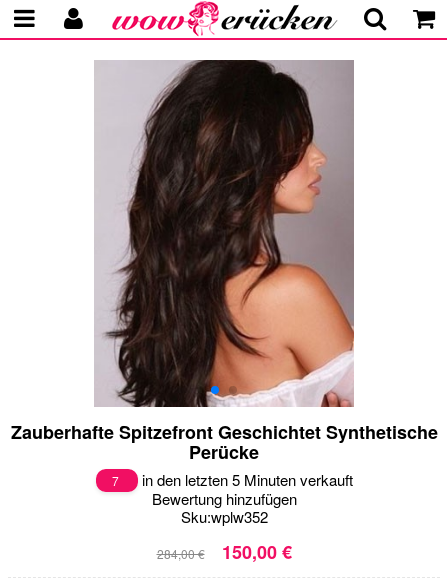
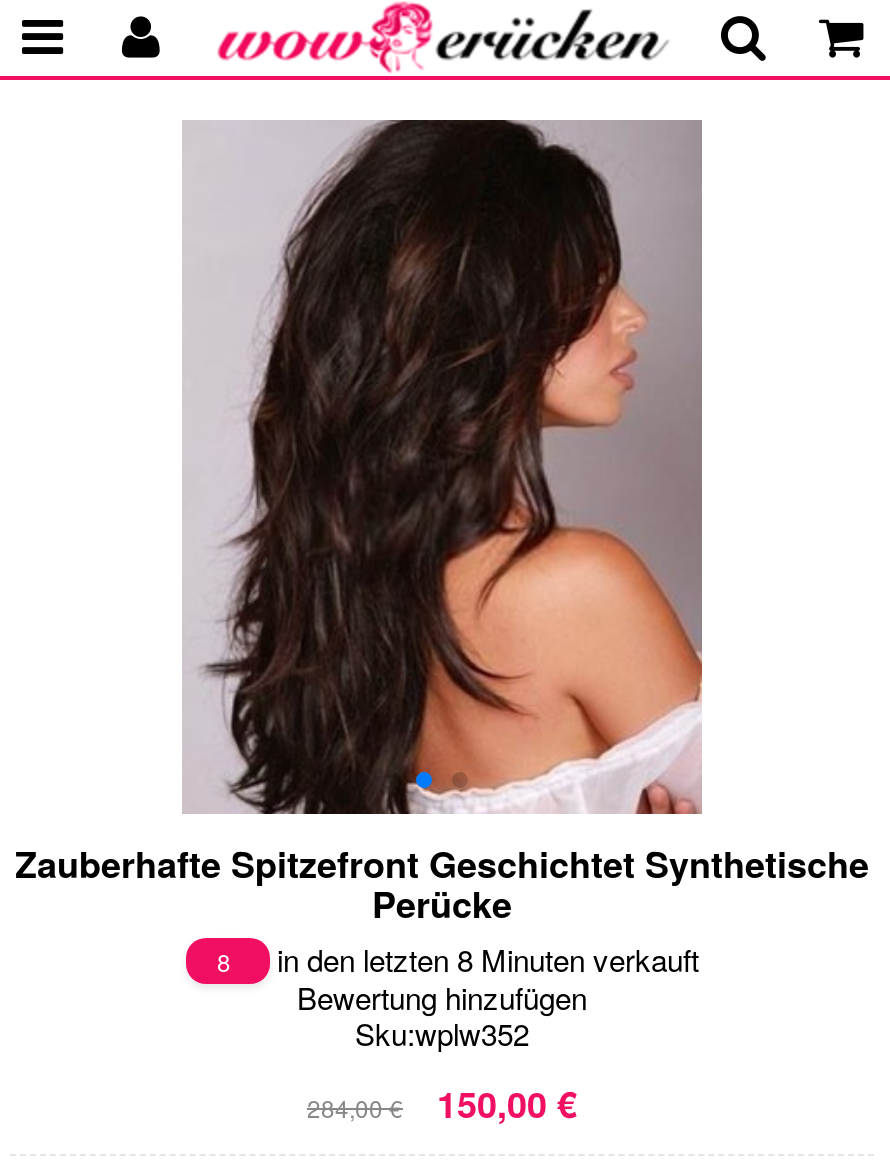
[111,472,121,489] 7 -> [217,943,237,977] 8
[137,469,352,490] in den letzten 5 Minuten verkauft -> [269,937,699,979] in den letzten 8 Minuten verkauft

